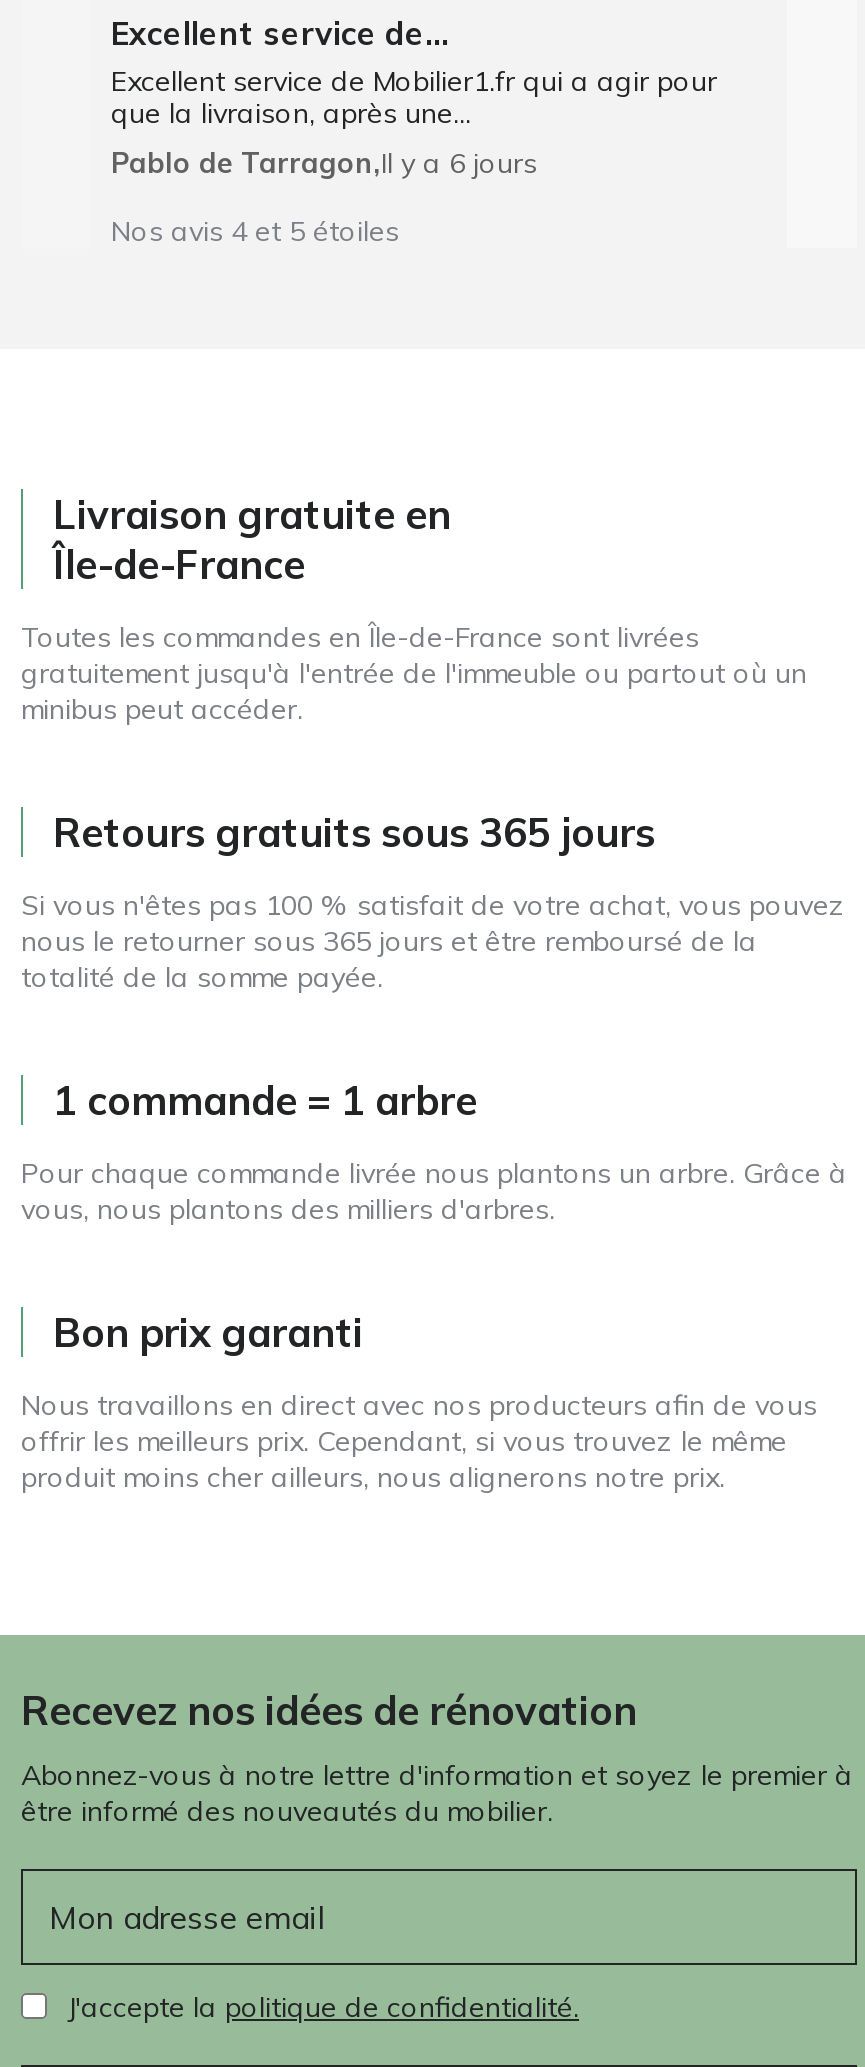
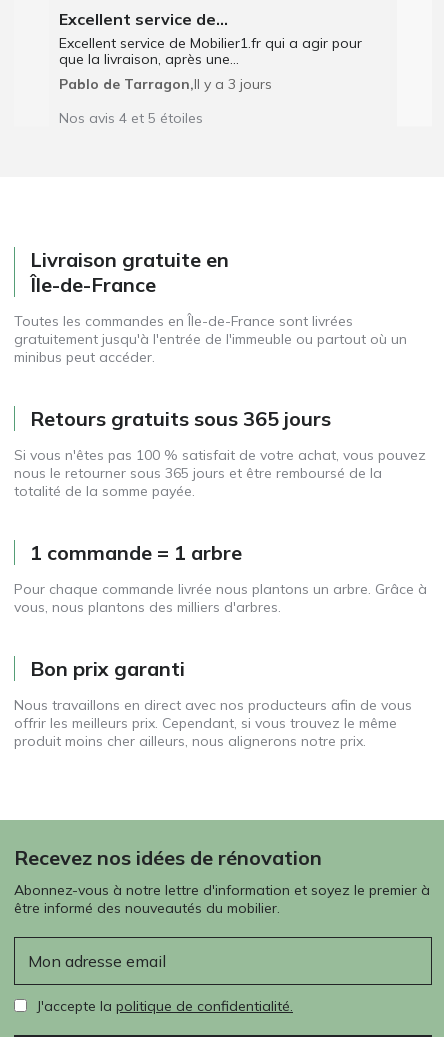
[111,144,537,180] Pablo de Tarragon,Il y a 6 jours -> [59,75,272,93] Pablo de Tarragon,Il y a 3 jours

